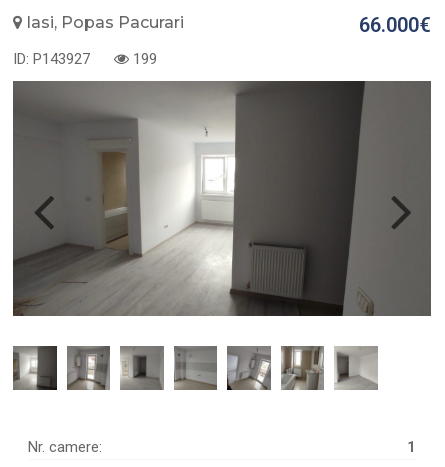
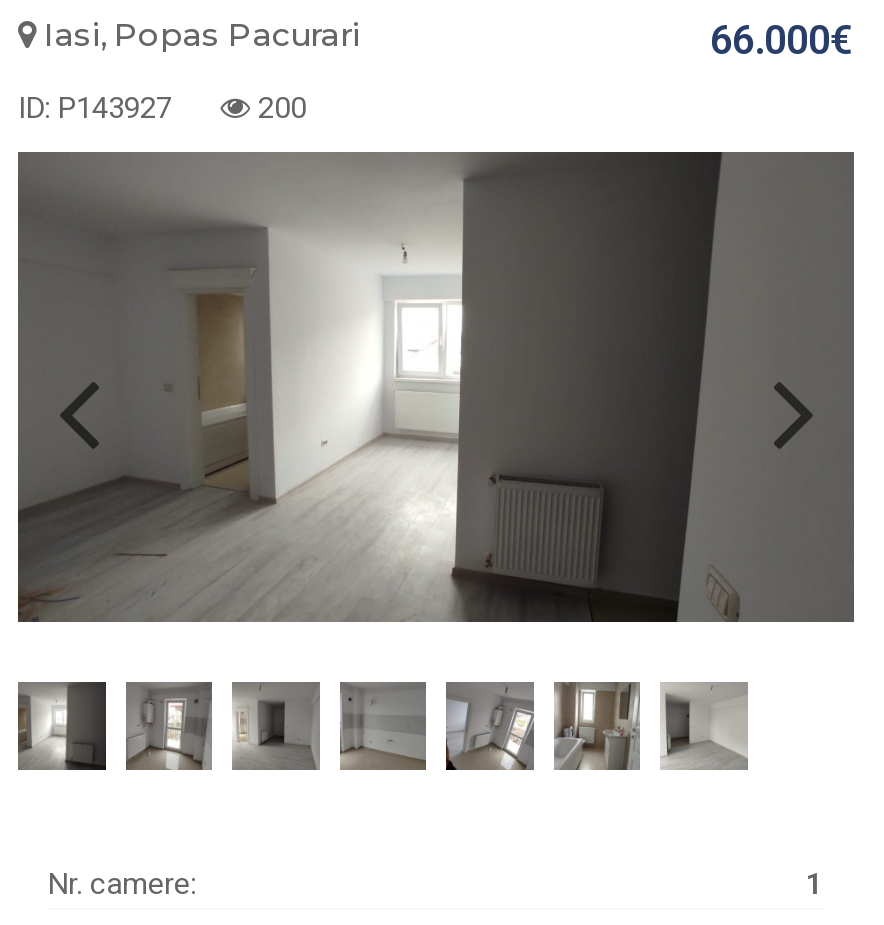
[129,50,157,68] 199 -> [250,90,306,126] 200

